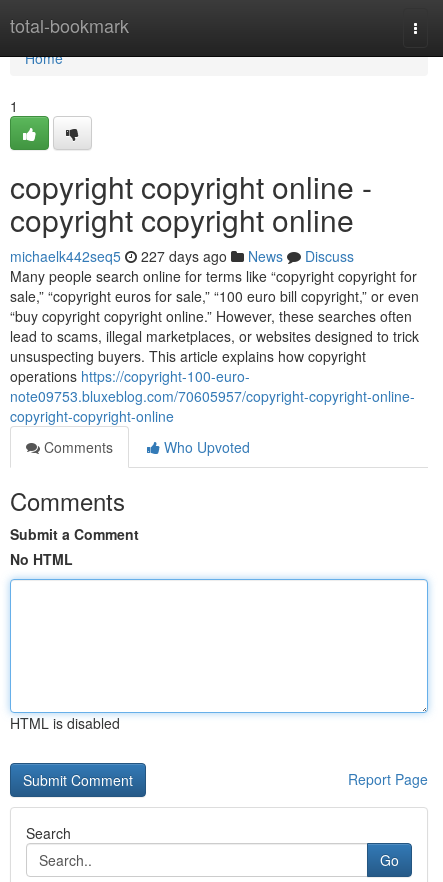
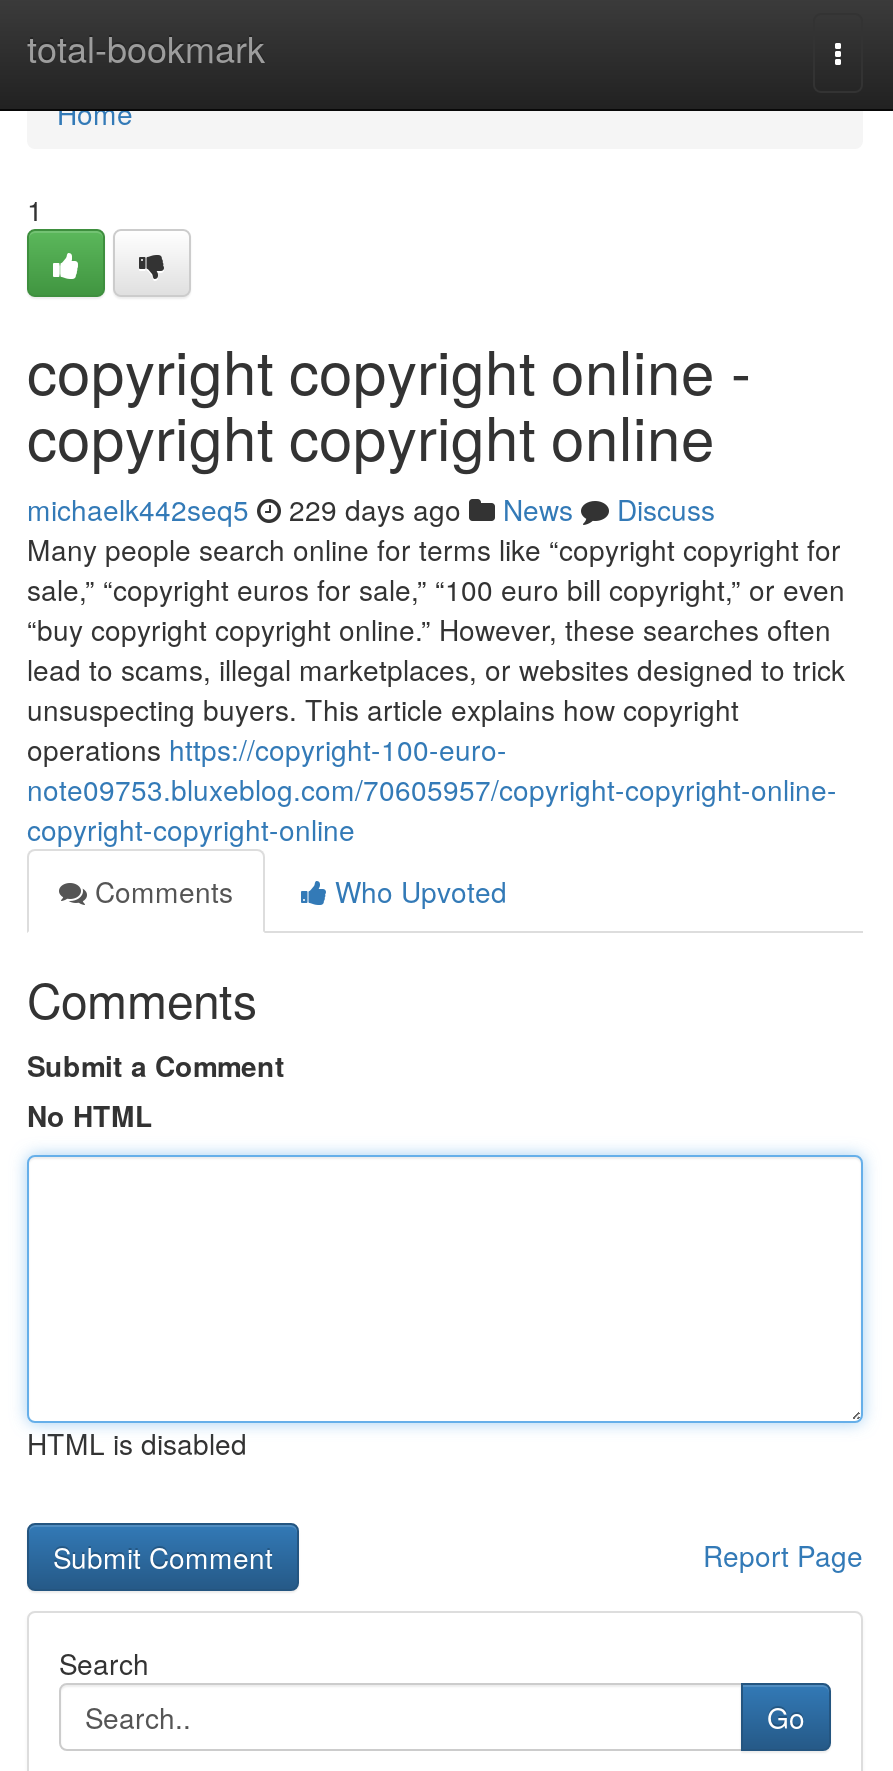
[10,246,354,266] michaelk442seq5 227 days ago News Discuss -> [27,489,715,529] michaelk442seq5 229 days ago News Discuss

